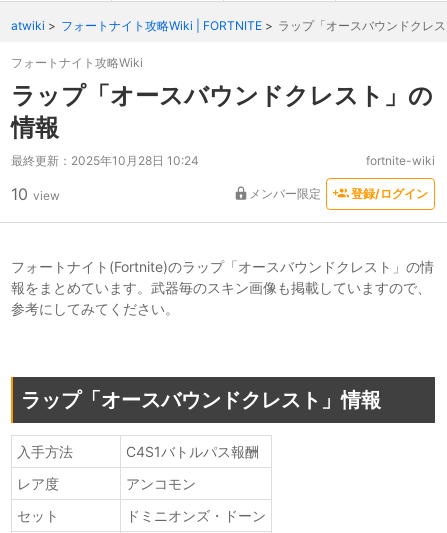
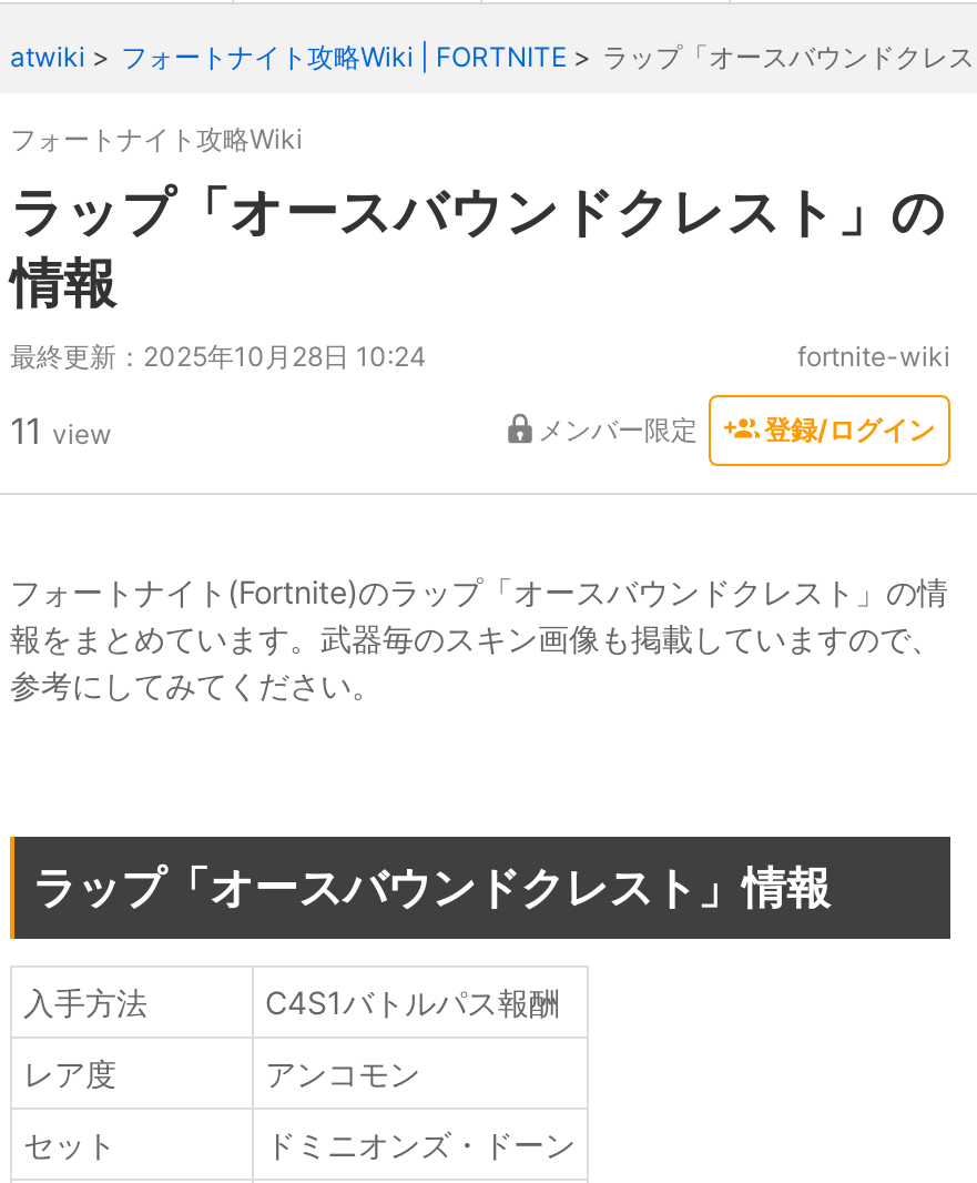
[11,184,60,204] 10 view -> [10,408,112,453] 11 view

